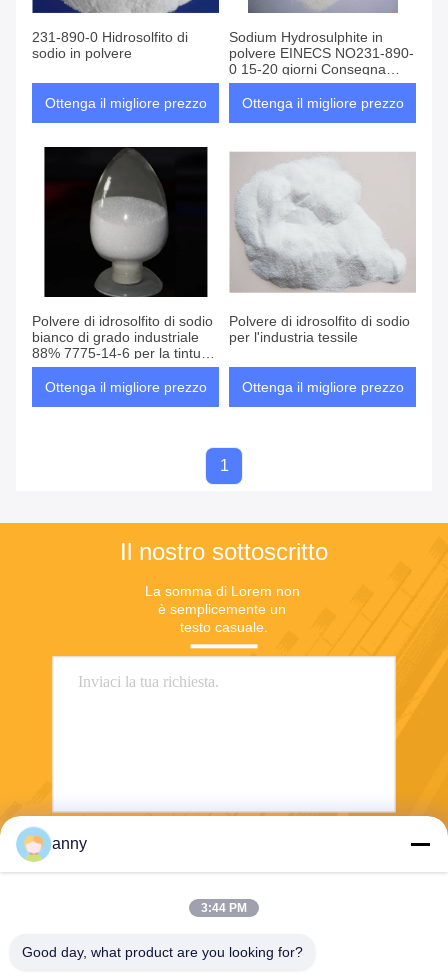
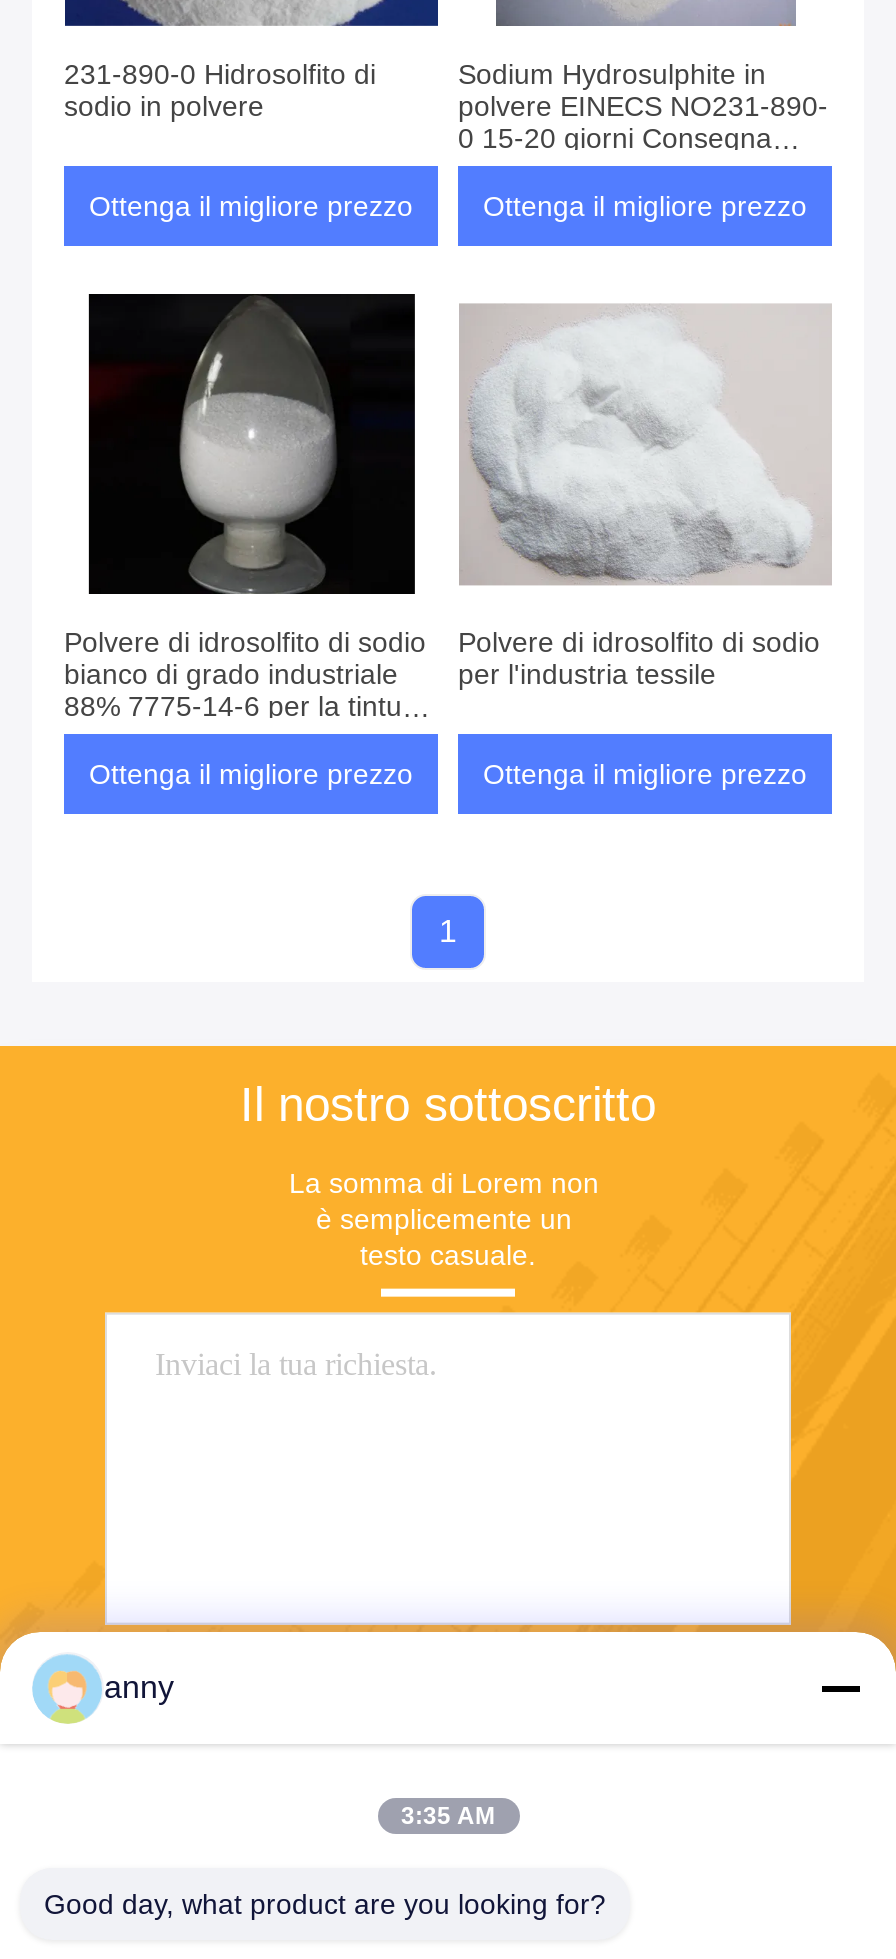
[201,901,247,915] 3:44 PM -> [401,1802,495,1830] 3:35 AM

